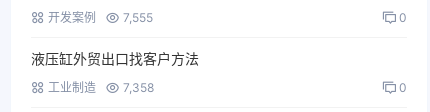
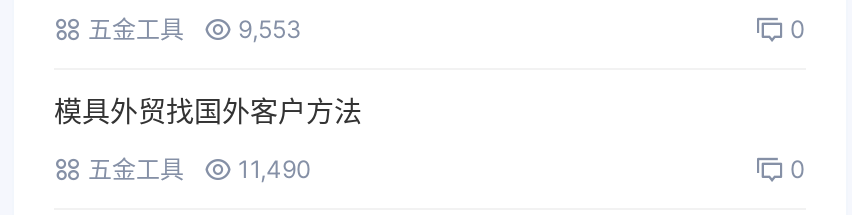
[48,10,153,25] 开发案例 | 7,555 -> [88,14,302,44] 五金工具 | 9,553
[31,50,199,67] 液压缸外贸出口找客户方法 -> [54,94,362,128] 模具外贸找国外客户方法
[48,80,154,95] 工业制造 | 7,358 -> [88,154,312,184] 五金工具 | 11,490

